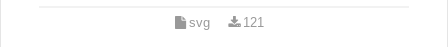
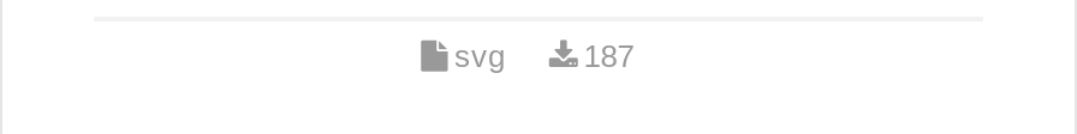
[243,15,264,30] 121 -> [583,38,634,74] 187

